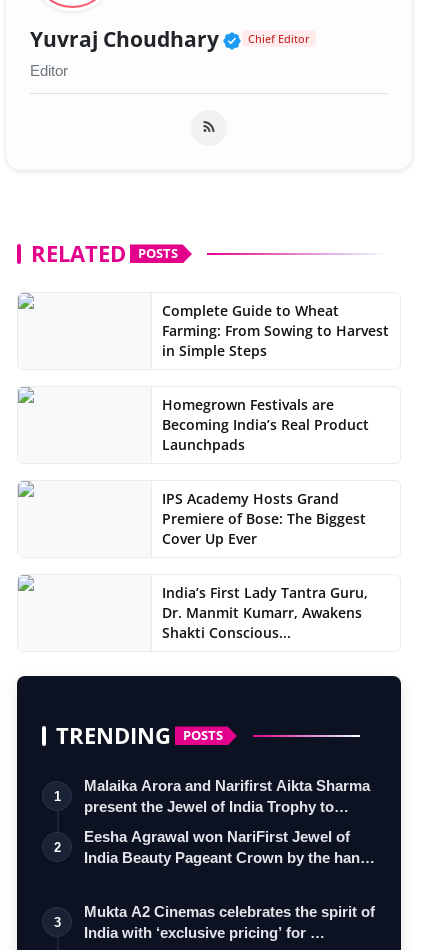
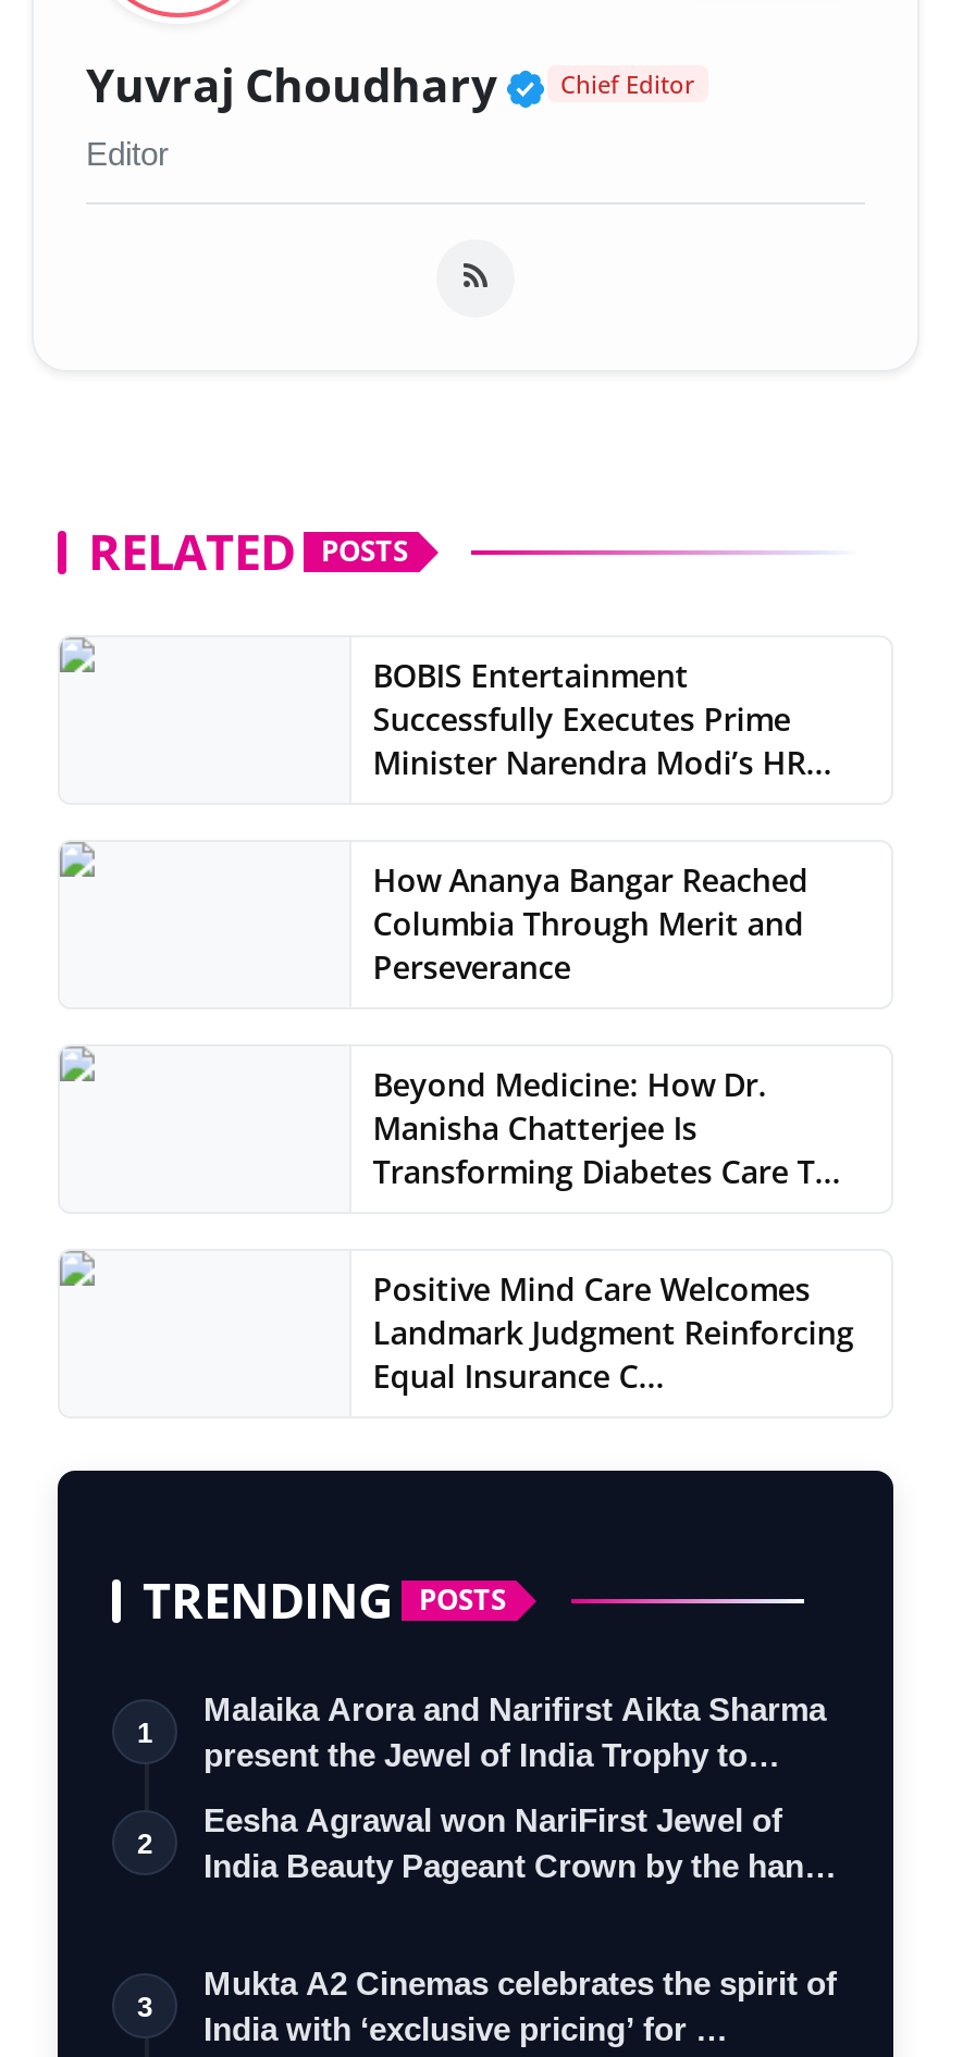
[162,301,389,360] Complete Guide to Wheat | Farming: From Sowing to Harvest | in Simple Steps -> [373,655,832,783] BOBIS Entertainment | Successfully Executes Prime | Minister Narendra Modi’s HR...
[162,395,369,454] Homegrown Festivals are | Becoming India’s Real Product | Launchpads -> [373,859,808,987] How Ananya Bangar Reached | Columbia Through Merit and | Perseverance
[162,489,366,548] IPS Academy Hosts Grand | Premiere of Bose: The Biggest | Cover Up Ever -> [373,1064,840,1192] Beyond Medicine: How Dr. | Manisha Chatterjee Is | Transforming Diabetes Care T...
[162,583,368,642] India’s First Lady Tantra Guru, | Dr. Manmit Kumarr, Awakens | Shakti Conscious... -> [373,1268,854,1396] Positive Mind Care Welcomes | Landmark Judgment Reinforcing | Equal Insurance C...

